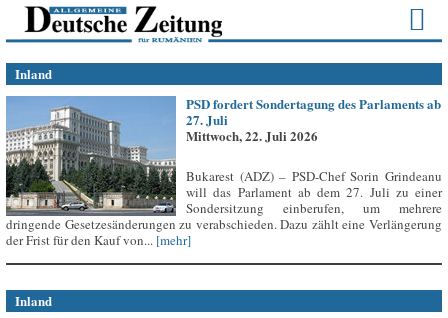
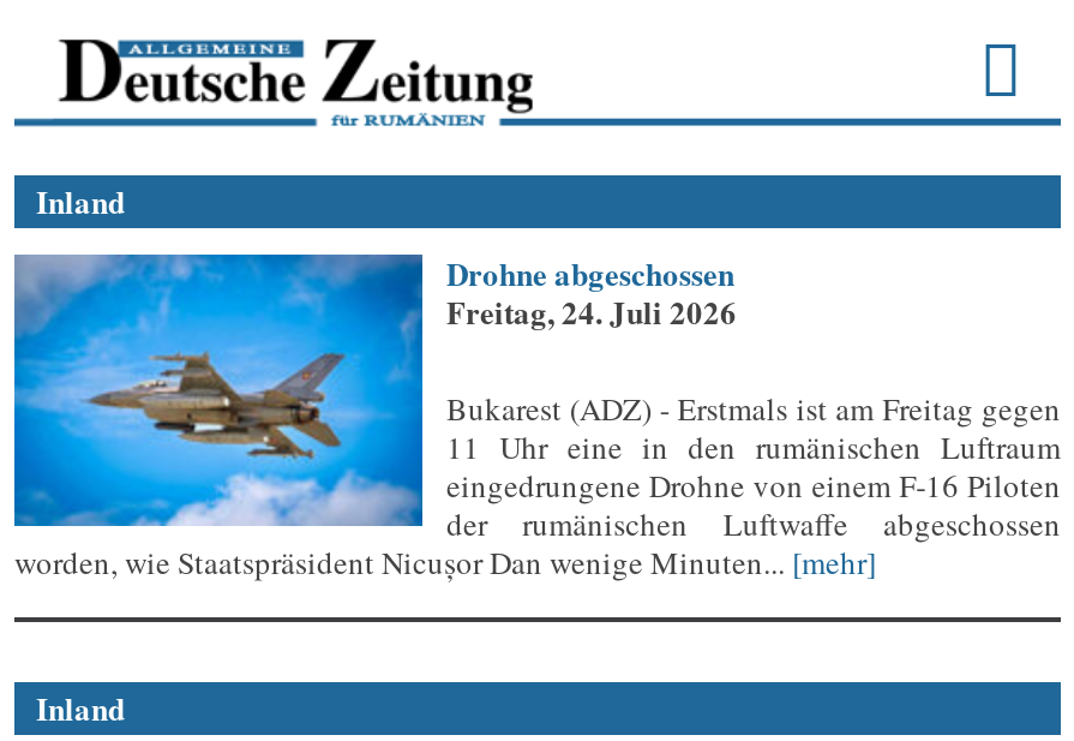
[5,95,442,249] [image] | Bukarest (ADZ) – PSD-Chef Sorin Grindeanu | will das Parlament ab dem 27. Juli zu einer | Sondersitzung einberufen, um mehrere | dringende Gesetzesänderungen zu verabschieden. Dazu zählt eine Verlängerung | der Frist für den Kauf von... [mehr] -> [12,255,1061,584] [image] | Bukarest (ADZ) - Erstmals ist am Freitag gegen | 11 Uhr eine in den rumänischen Luftraum | eingedrungene Drohne von einem F-16 Piloten | der rumänischen Luftwaffe abgeschossen | worden, wie Staatspräsident Nicușor Dan wenige Minuten... [mehr]
[186,94,441,145] PSD fordert Sondertagung des Parlaments ab | 27. Juli | Mittwoch, 22. Juli 2026 -> [446,250,737,334] Drohne abgeschossen | Freitag, 24. Juli 2026

